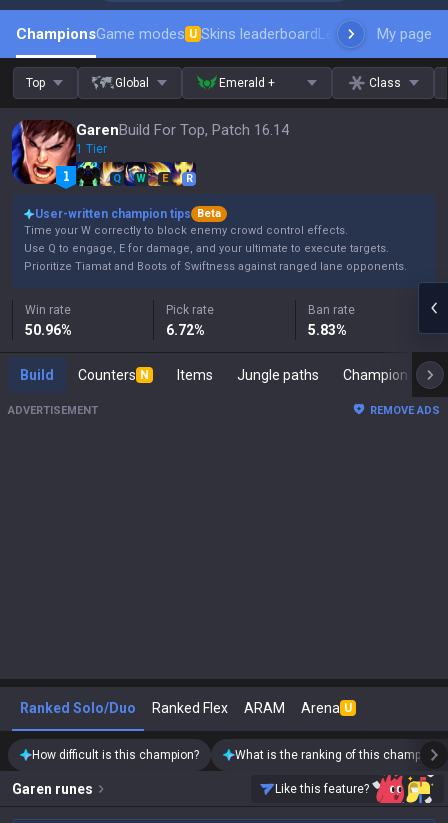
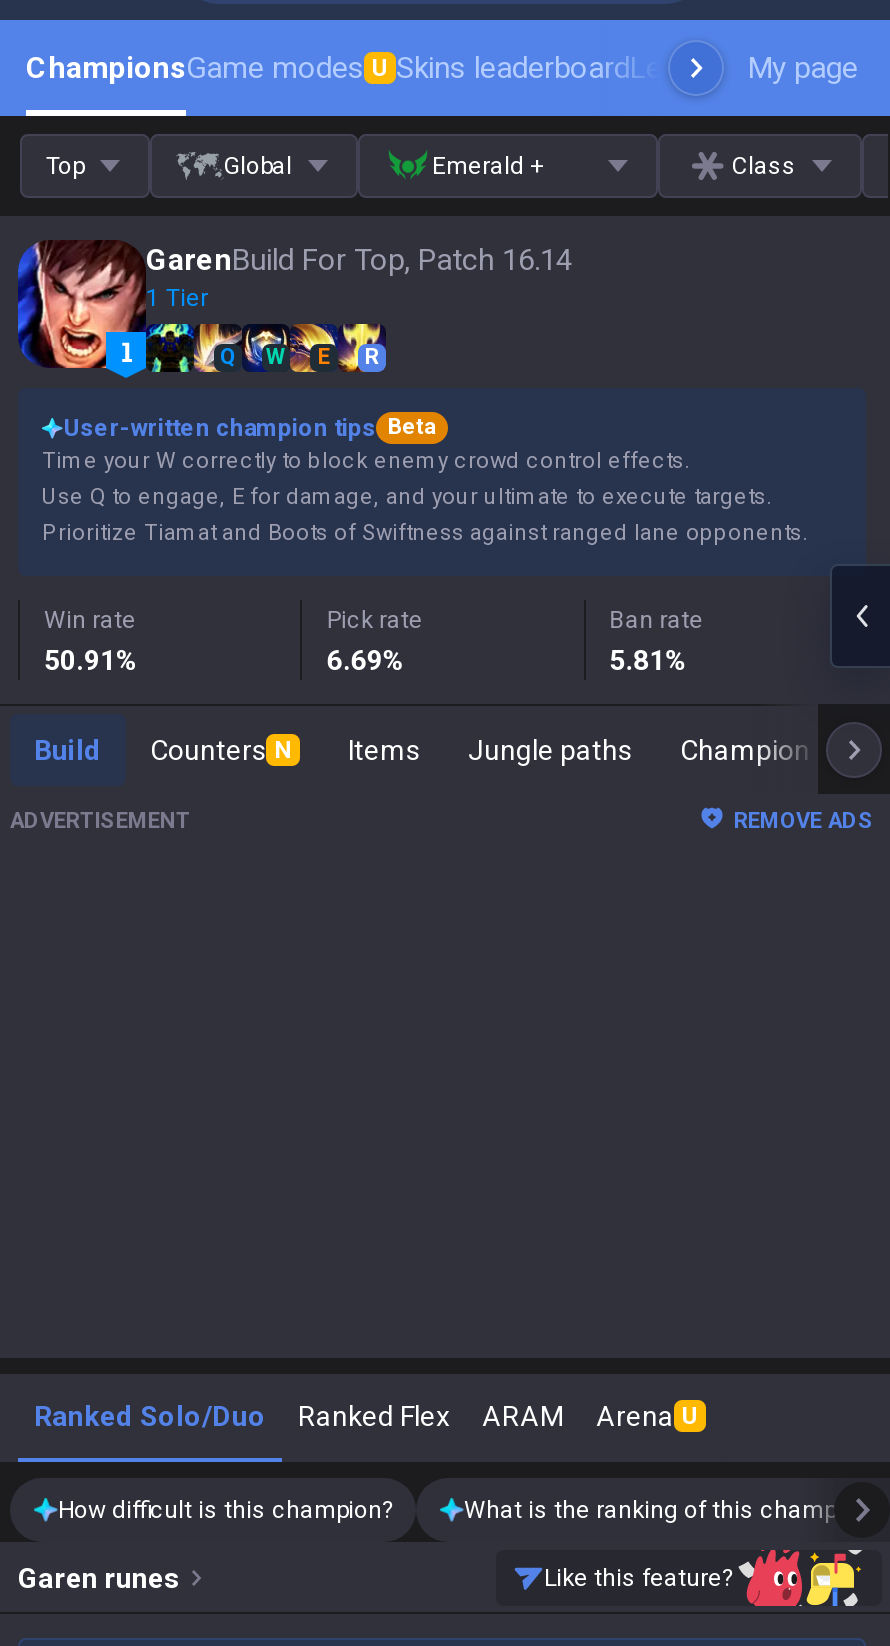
[25,322,72,338] 50.96% -> [44,644,138,676] 50.91%
[166,322,205,338] 6.72% -> [327,644,405,676] 6.69%
[308,322,347,338] 5.83% -> [609,644,687,676] 5.81%

